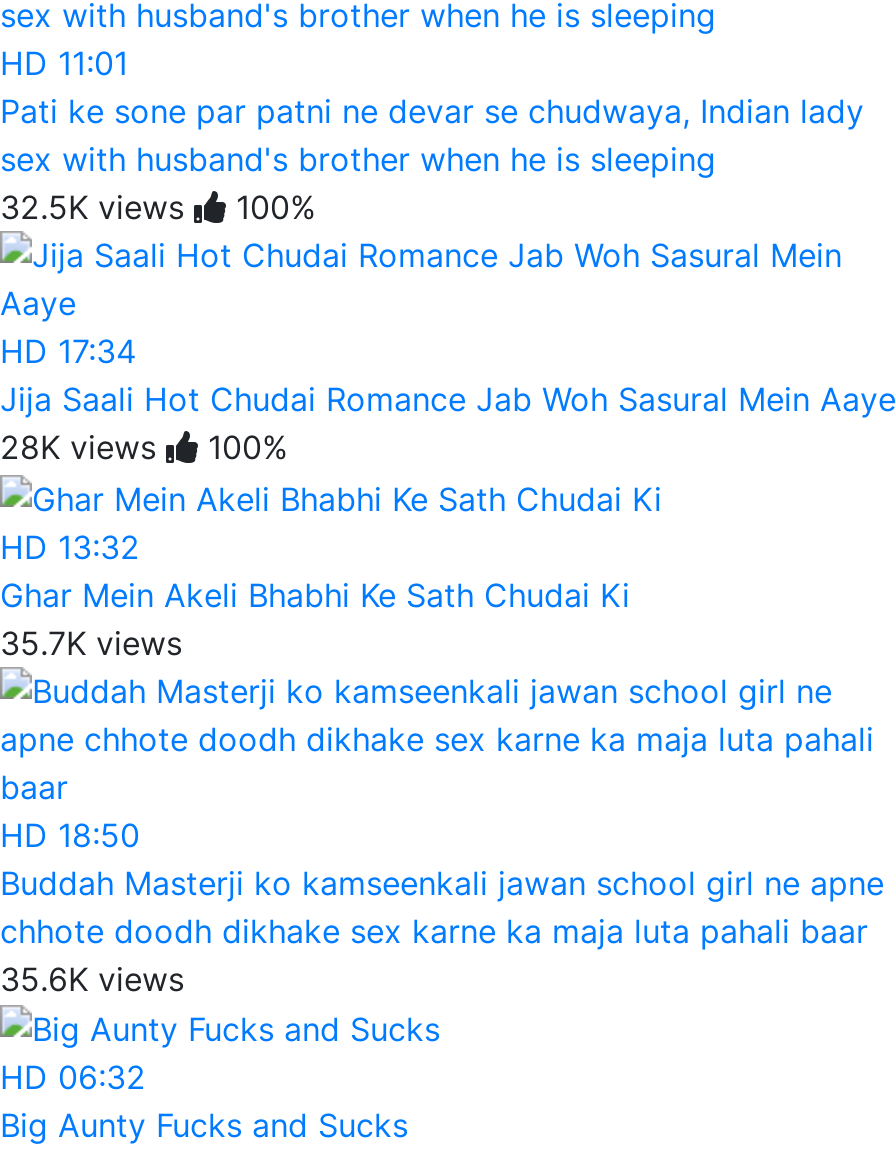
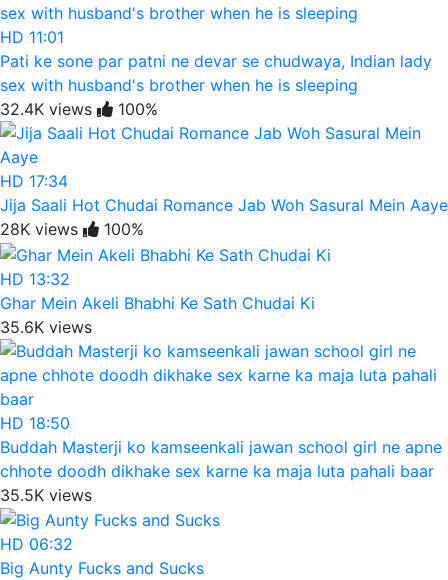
[0,187,316,227] 32.5K views 100% -> [0,99,158,119] 32.4K views 100%
[0,622,182,662] 35.7K views -> [0,317,92,337] 35.6K views
[0,958,184,998] 35.6K views -> [0,485,92,505] 35.5K views

